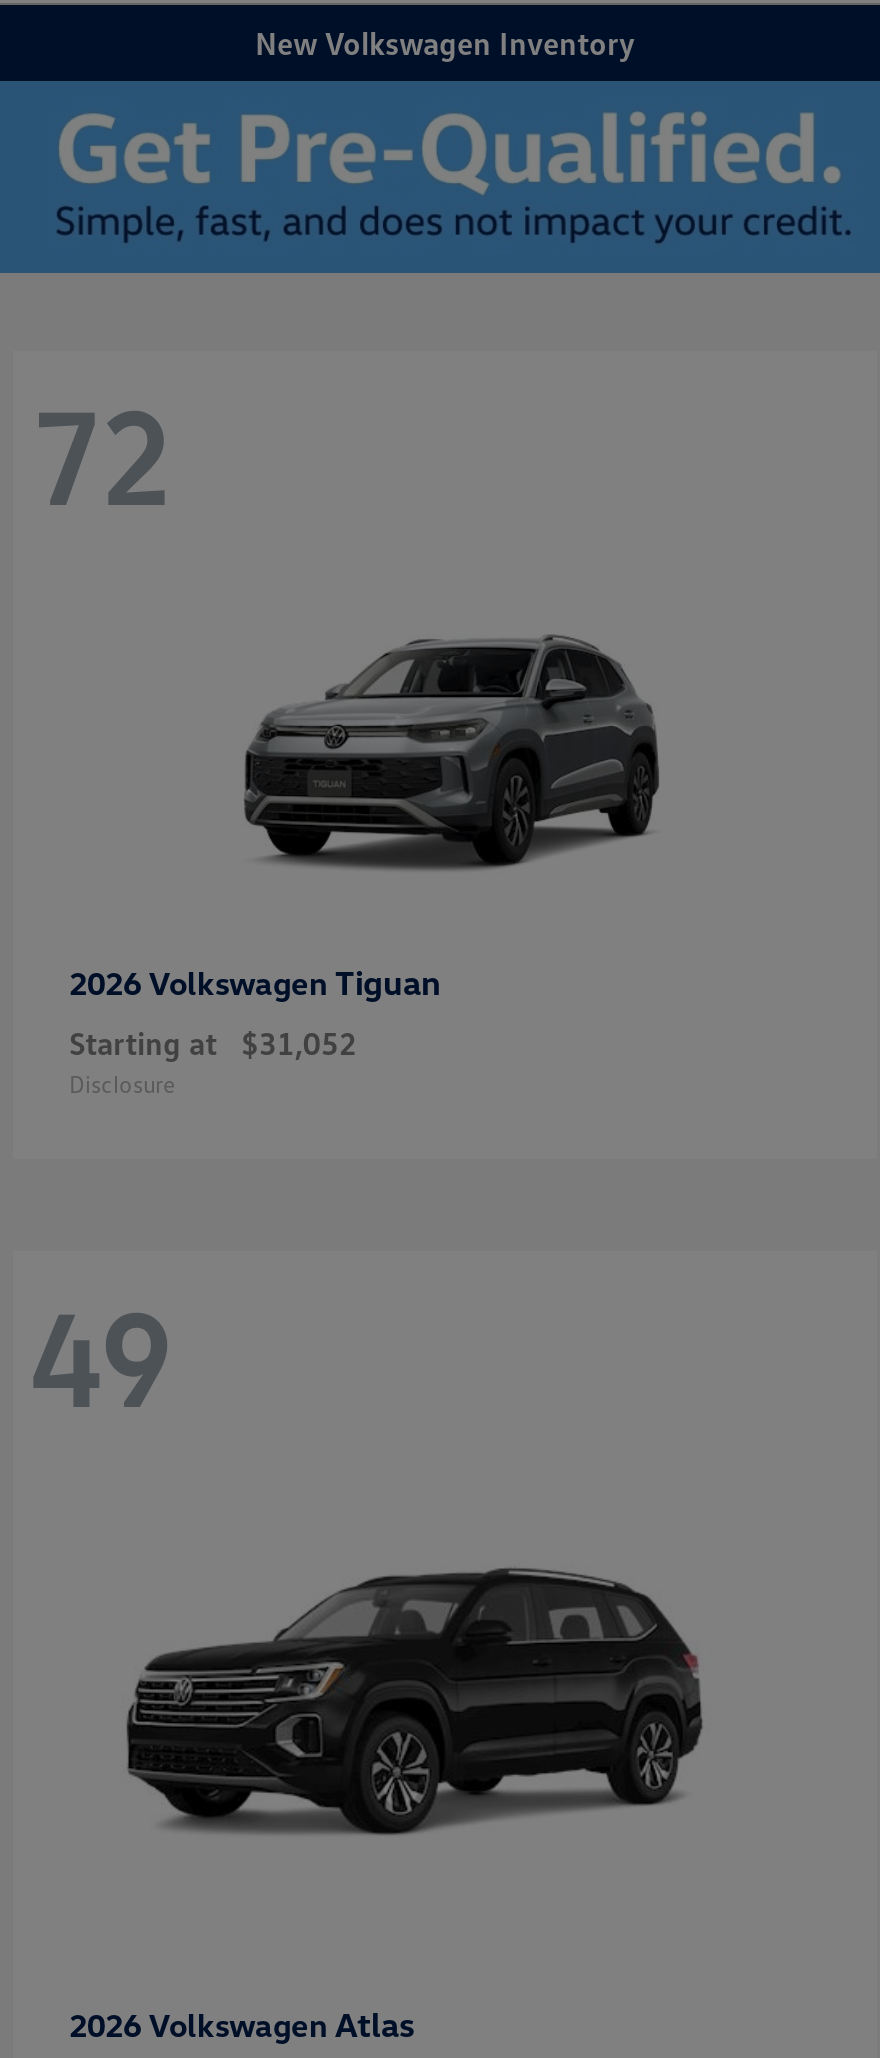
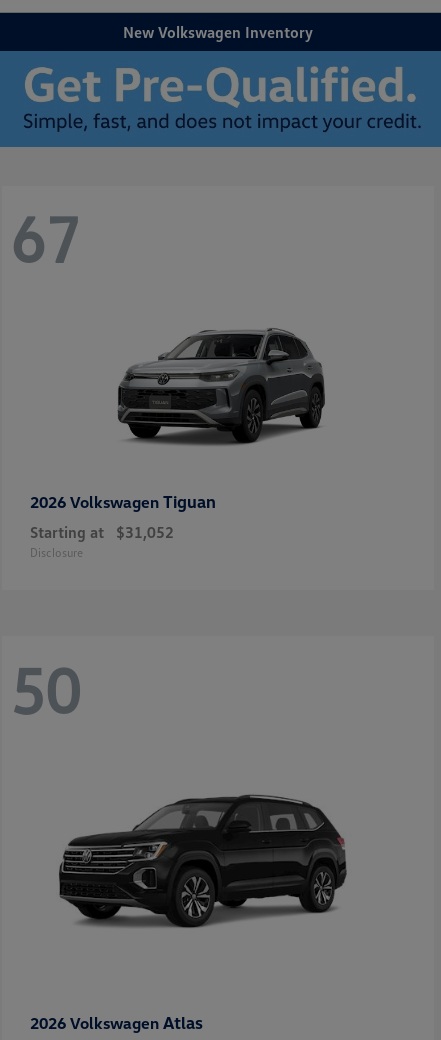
[29,377,169,533] 72 -> [10,199,80,277] 67
[29,1279,169,1435] 49 -> [10,650,80,728] 50

